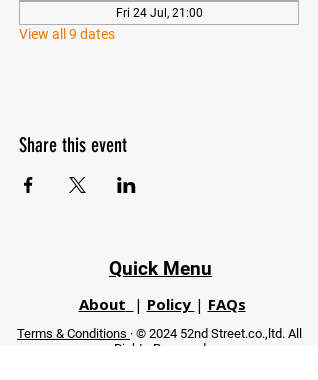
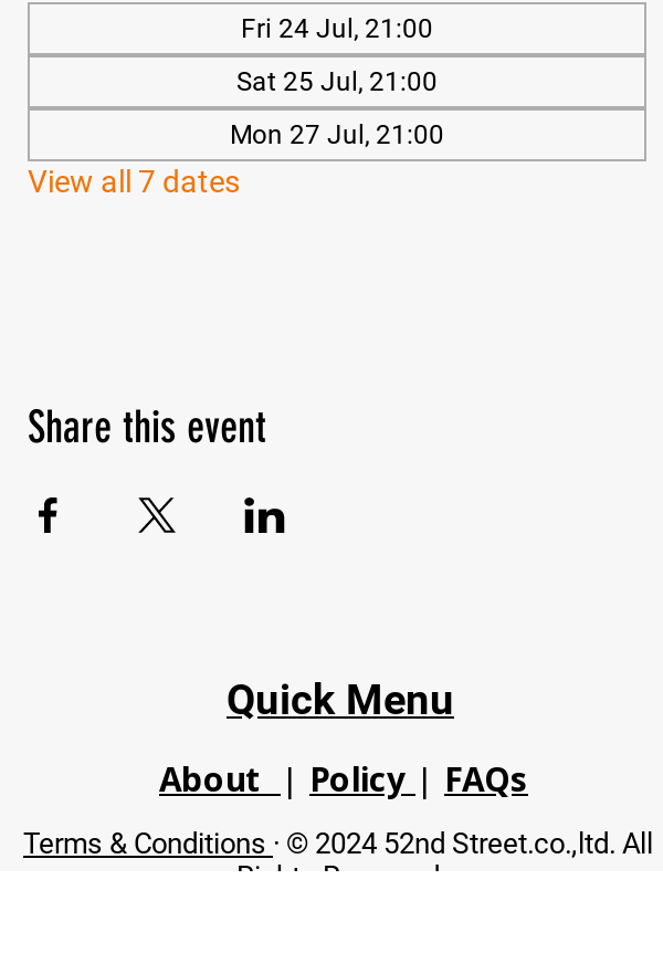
[19,26,115,42] View all 9 dates -> [28,66,444,199] Sat 25 Jul, 21:00 | Mon 27 Jul, 21:00 | View all 7 dates

